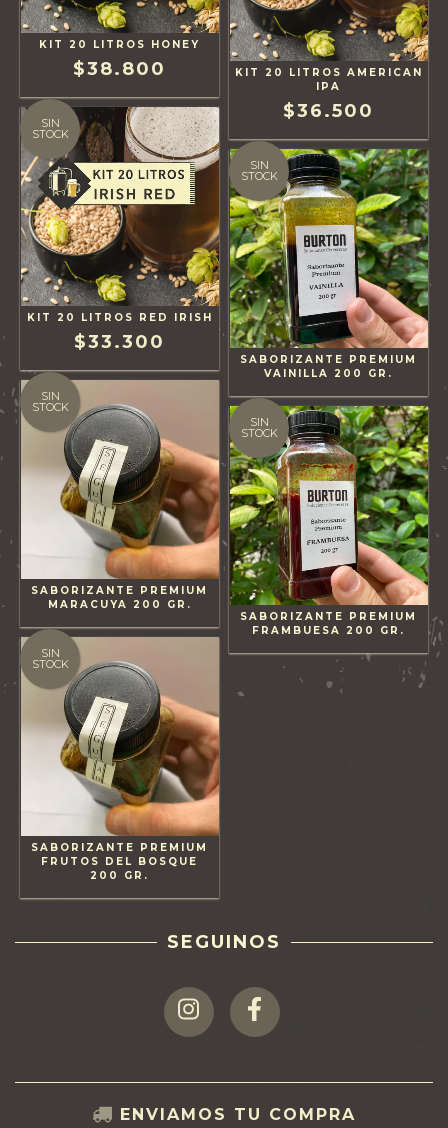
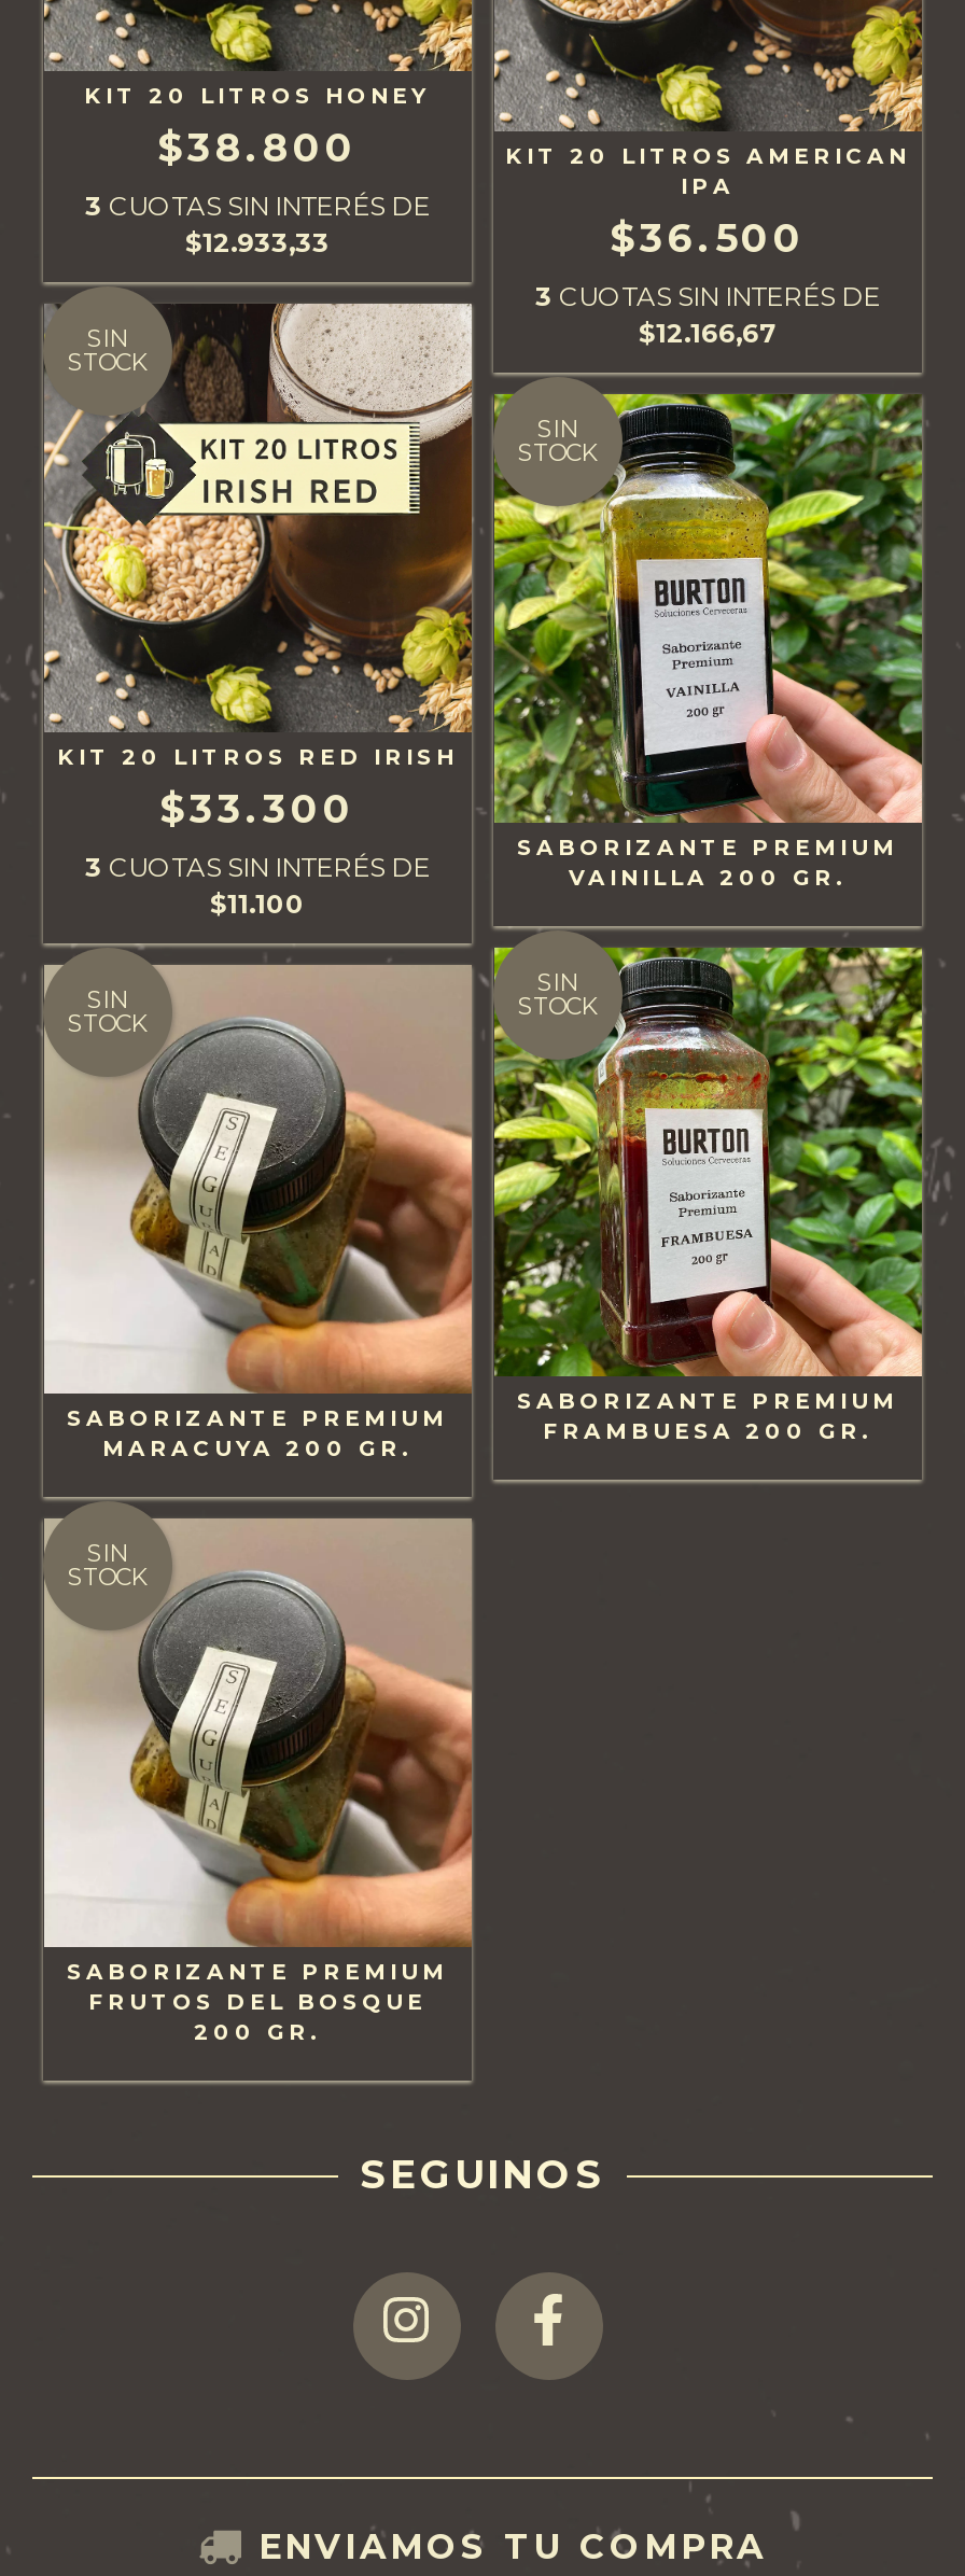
none -> [85,189,430,258] 3 CUOTAS SIN INTERÉS DE | $12.933,33
none -> [535,280,880,348] 3 CUOTAS SIN INTERÉS DE | $12.166,67
none -> [85,850,430,919] 3 CUOTAS SIN INTERÉS DE | $11.100

